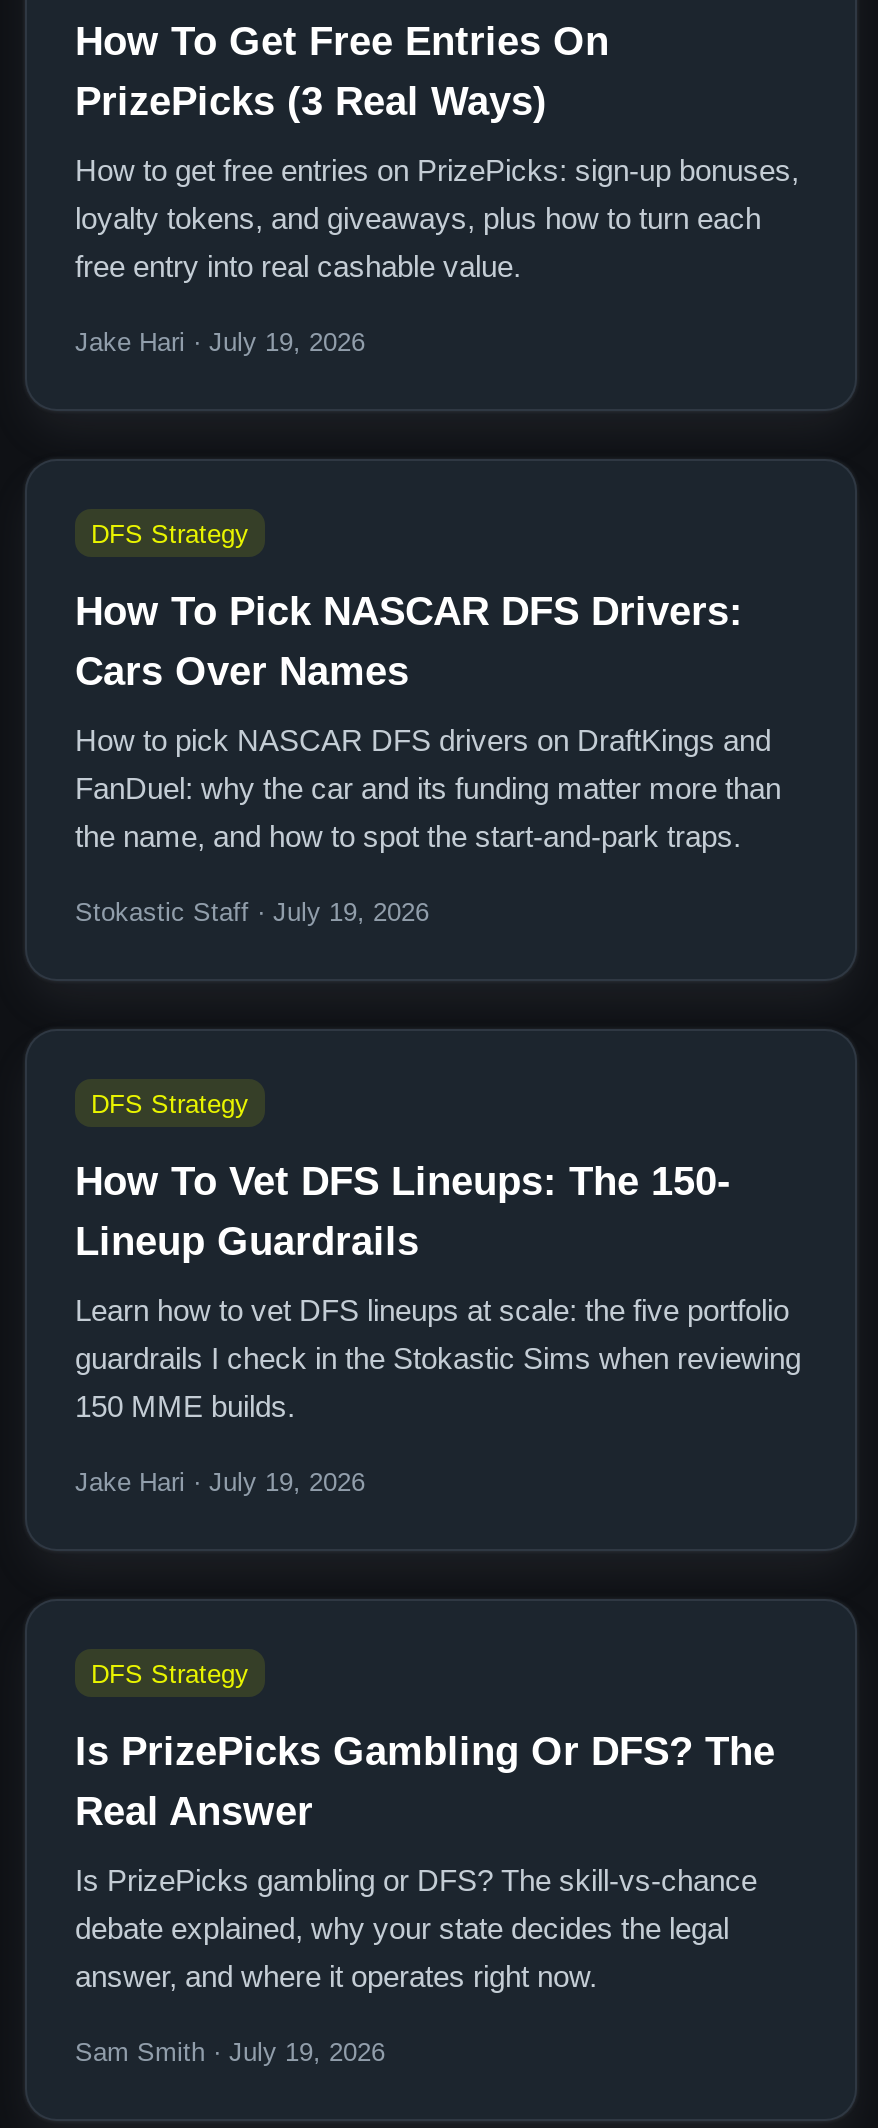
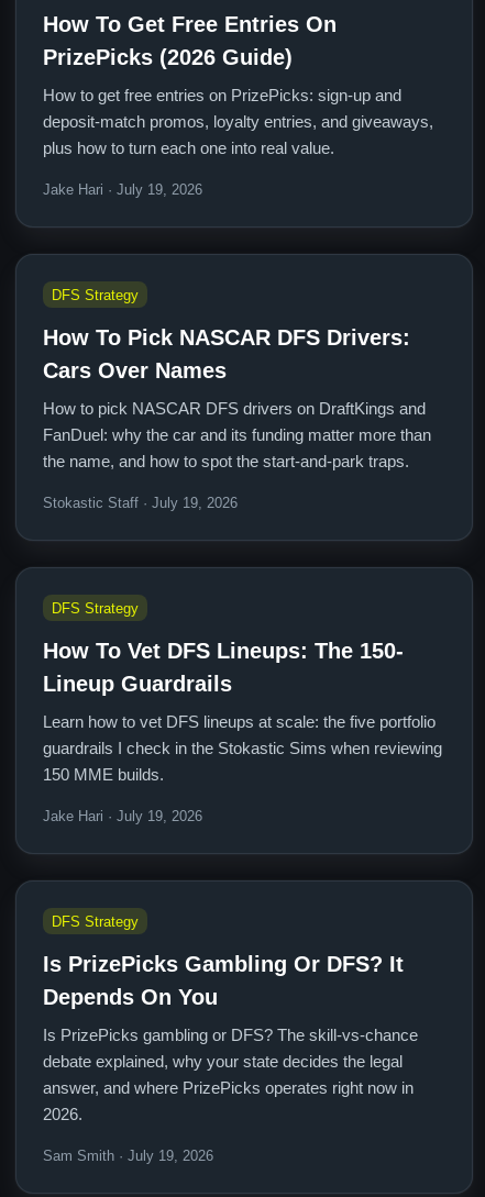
[75,79,547,123] PrizePicks (3 Real Ways) -> [43,45,293,69] PrizePicks (2026 Guide)
[75,153,799,283] How to get free entries on PrizePicks: sign-up bonuses, | loyalty tokens, and giveaways, plus how to turn each | free entry into real cashable value. -> [43,86,433,157] How to get free entries on PrizePicks: sign-up and | deposit-match promos, loyalty entries, and giveaways, | plus how to turn each one into real value.
[75,1729,775,1833] Is PrizePicks Gambling Or DFS? The | Real Answer -> [43,952,404,1009] Is PrizePicks Gambling Or DFS? It | Depends On You
[75,1959,597,1993] answer, and where it operates right now. -> [43,1078,414,1123] answer, and where PrizePicks operates right now in | 2026.

